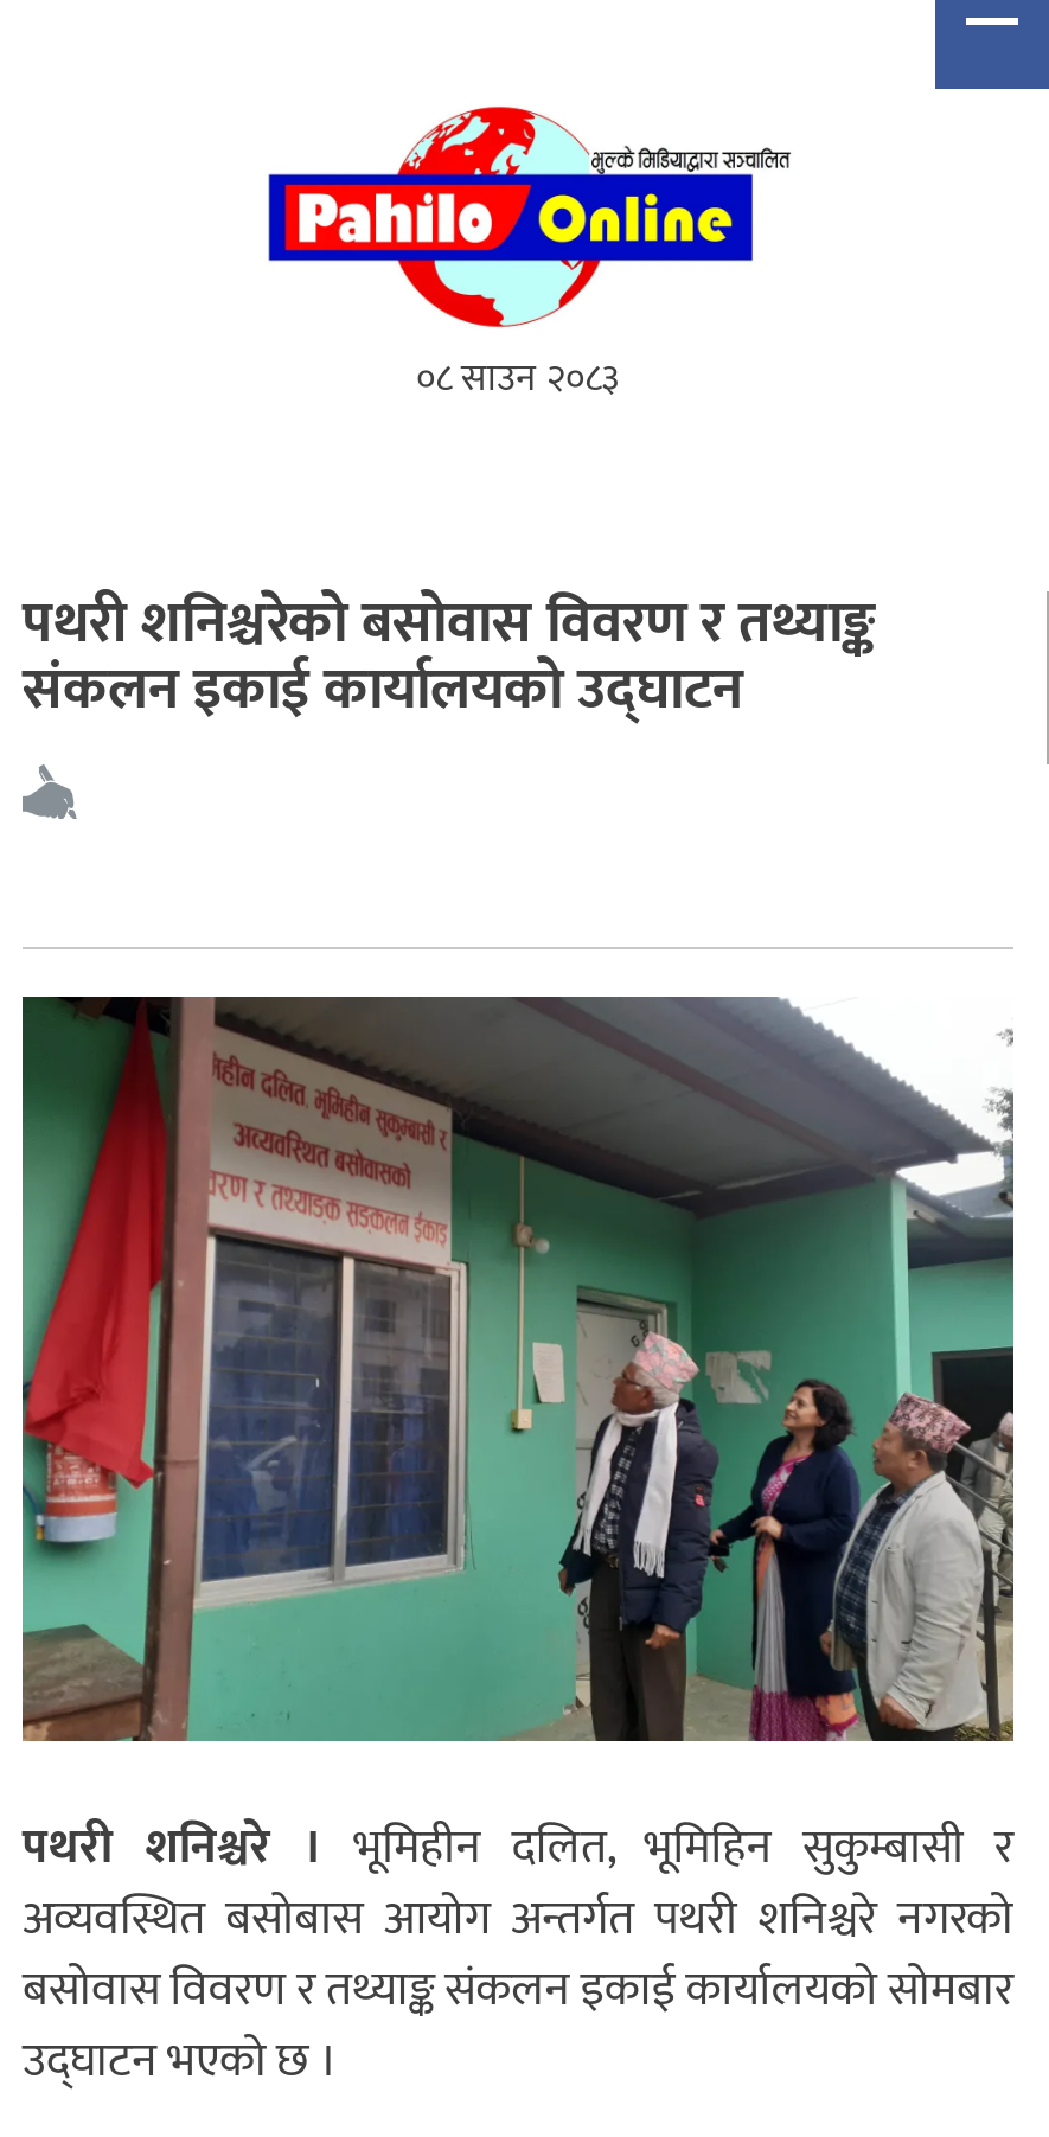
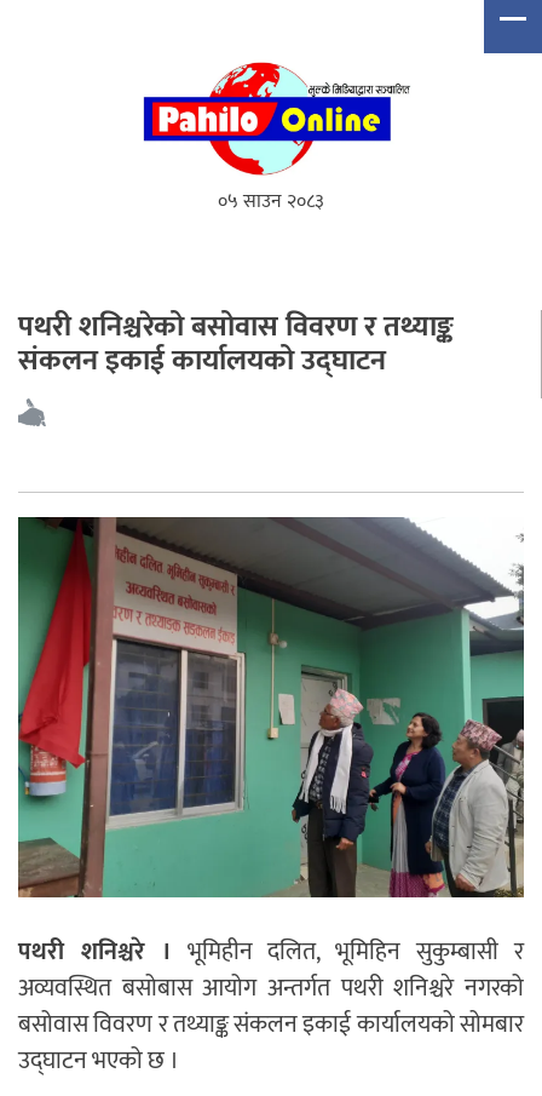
[416,348,620,412] ०८ साउन २०८३ -> [218,186,324,218] ०५ साउन २०८३

